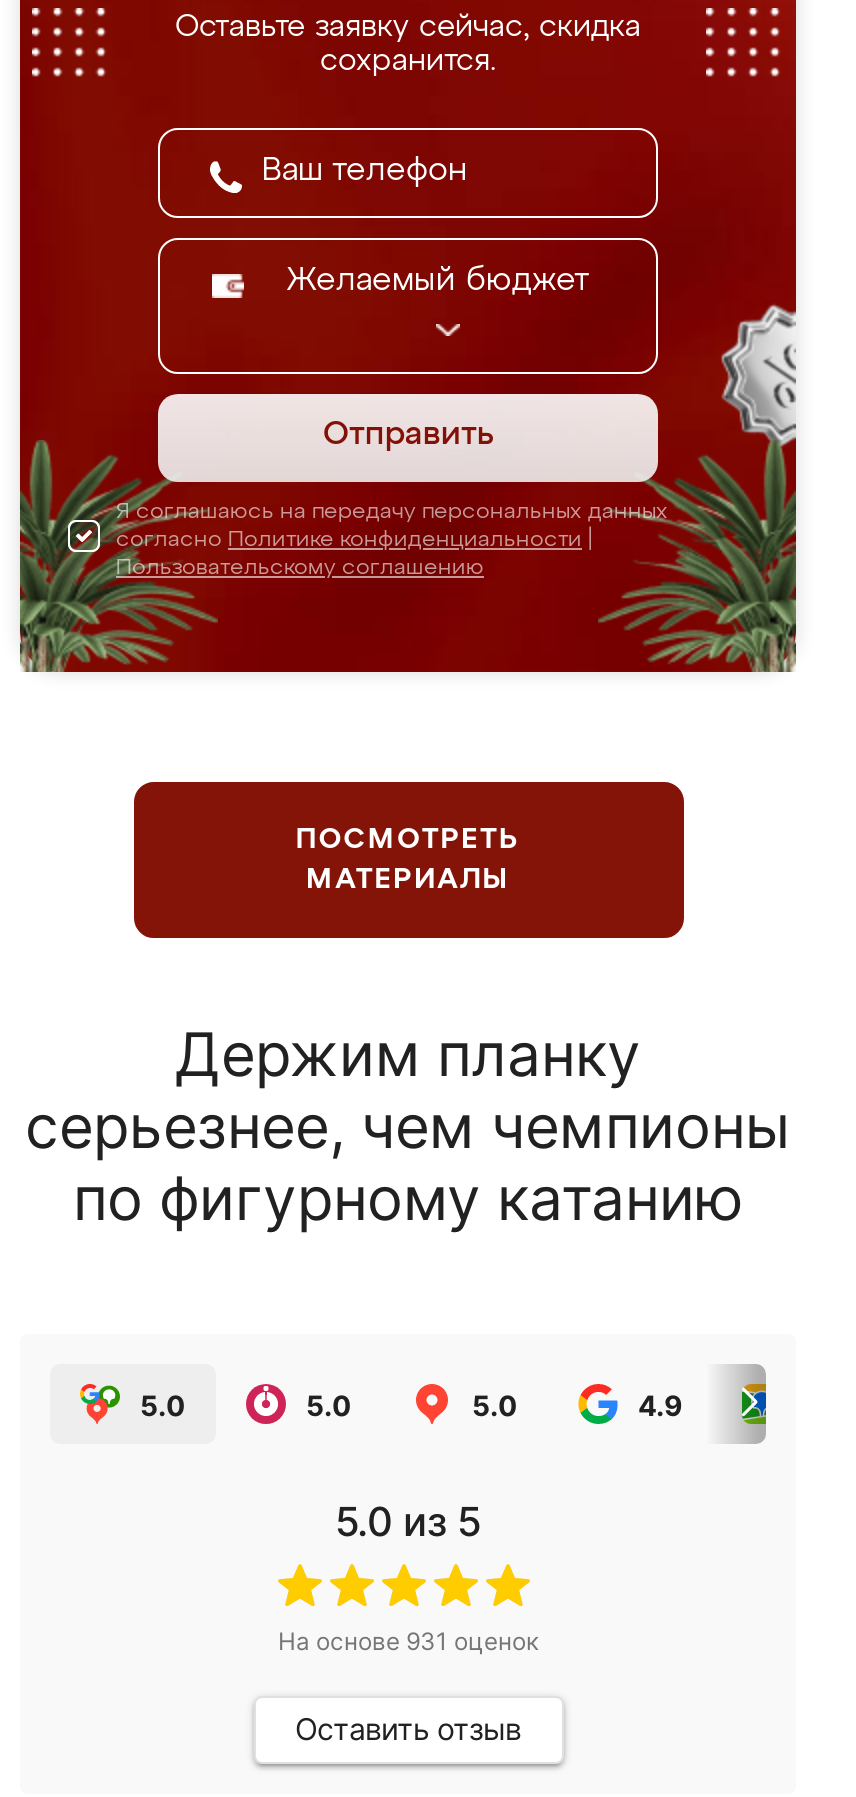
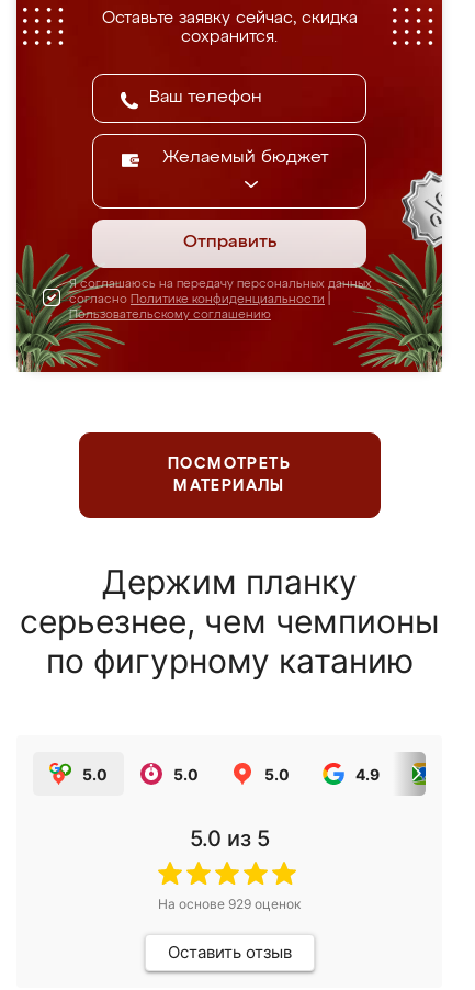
[278,1626,538,1656] На основе 931 оценок -> [158,896,301,912] На основе 929 оценок

